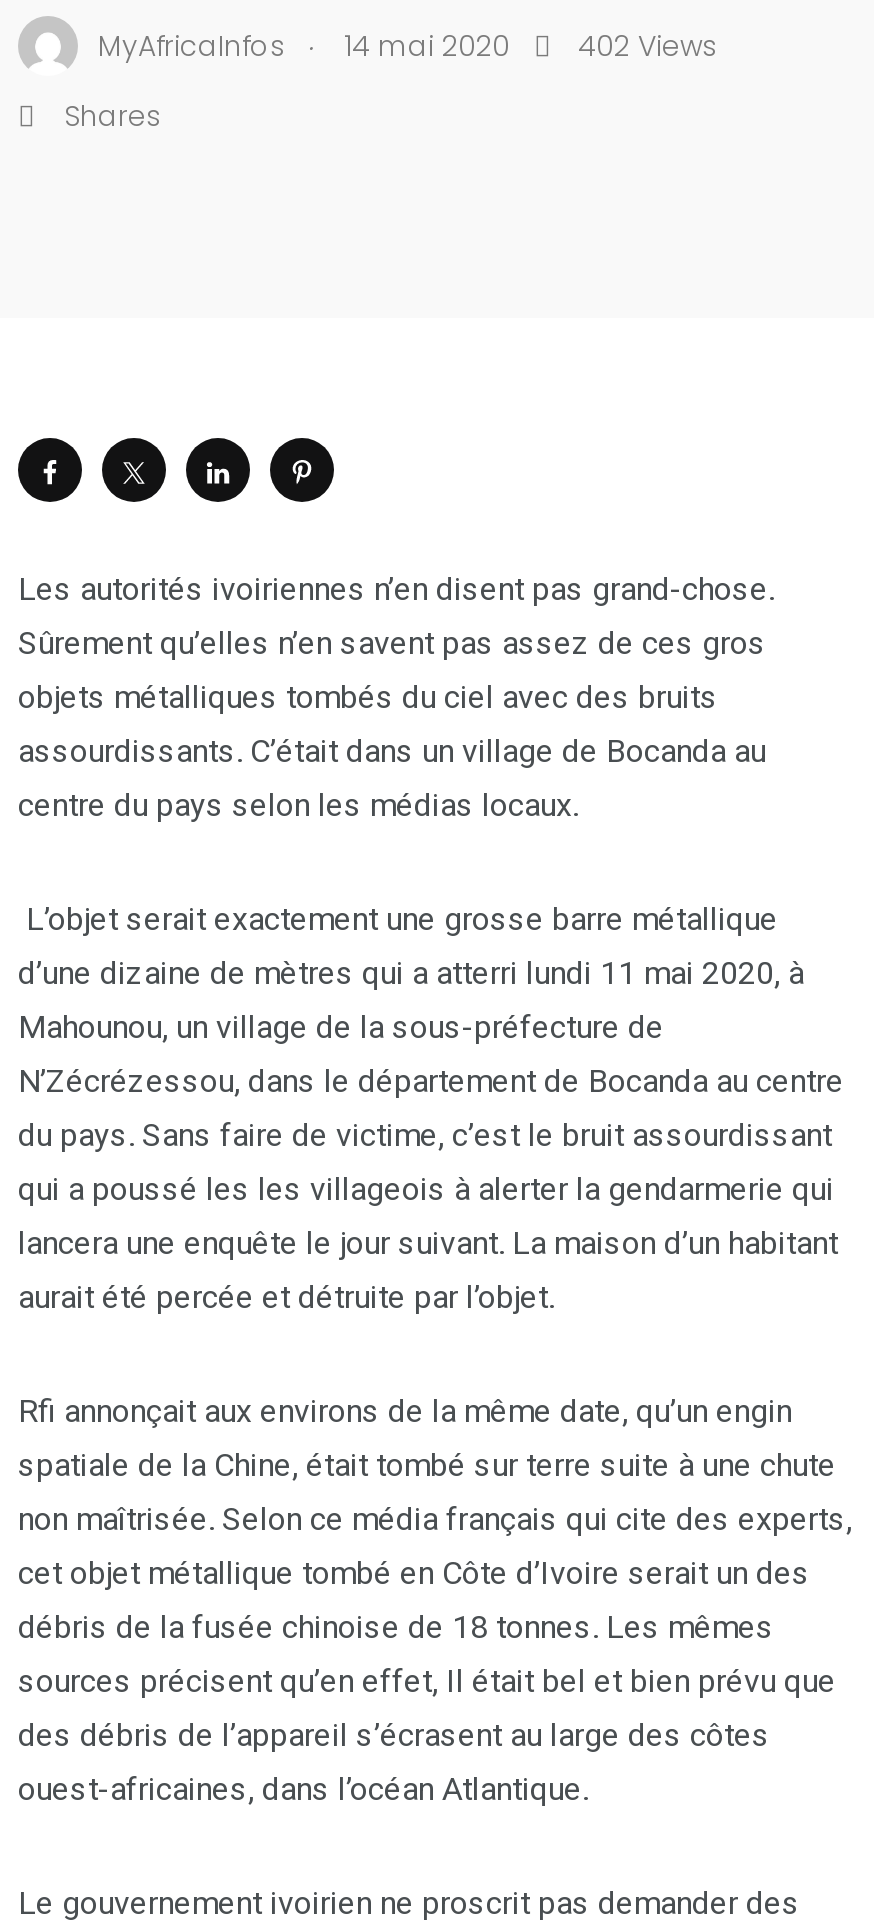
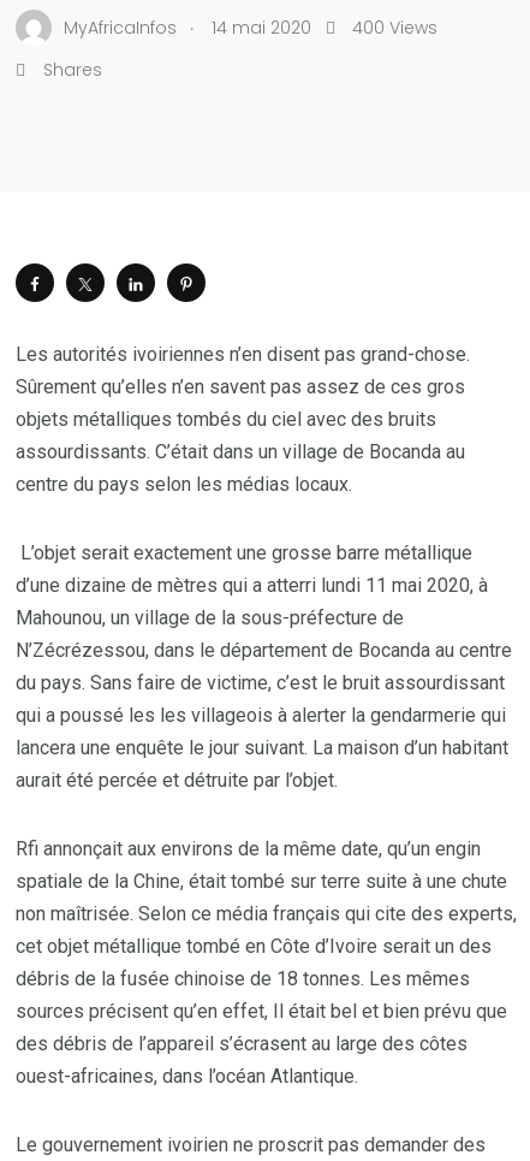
[98,19,718,65] MyAfricaInfos . 14 mai 2020 402 Views -> [64,11,437,39] MyAfricaInfos . 14 mai 2020 400 Views

